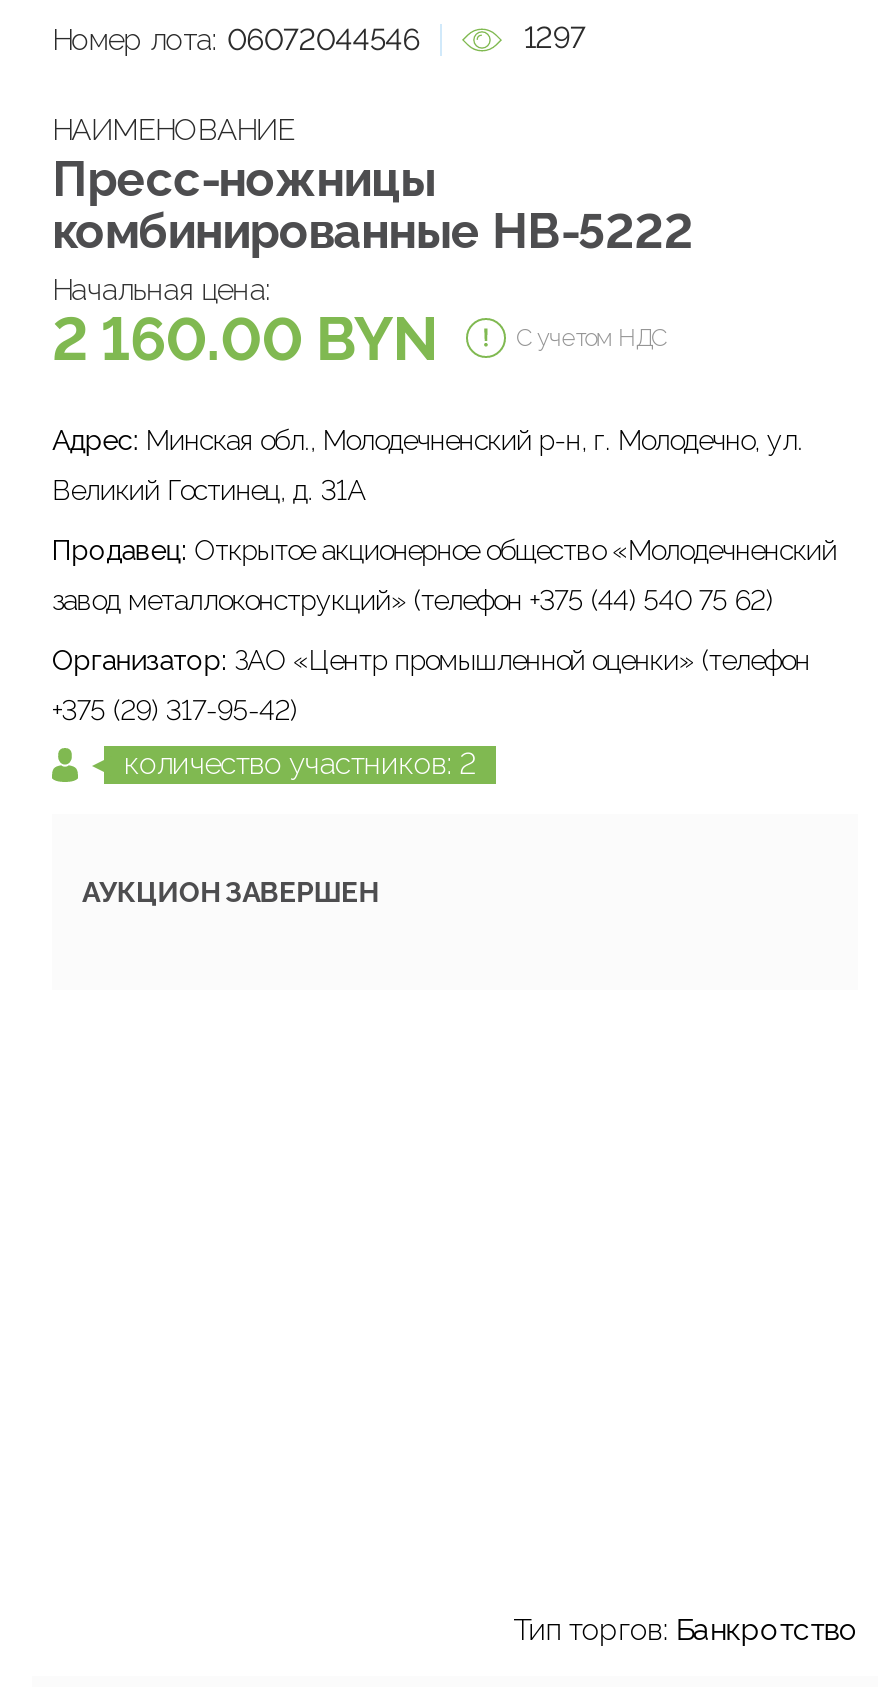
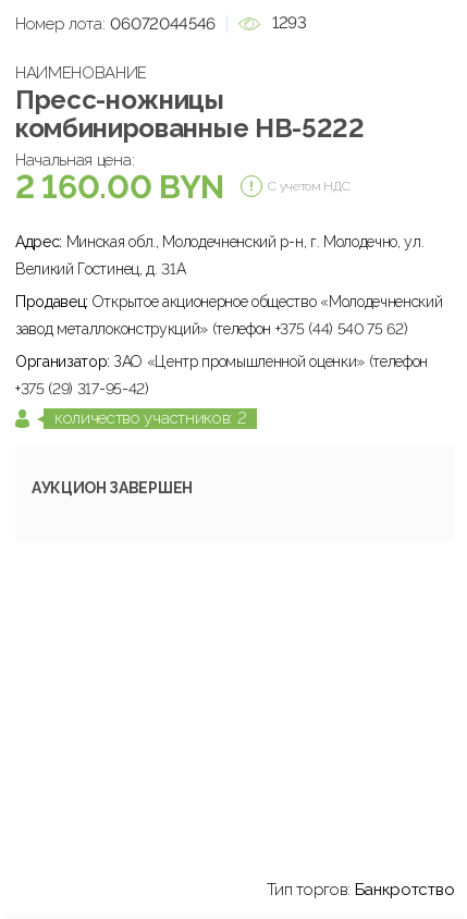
[524,20,585,56] 1297 -> [272,13,307,33] 1293

